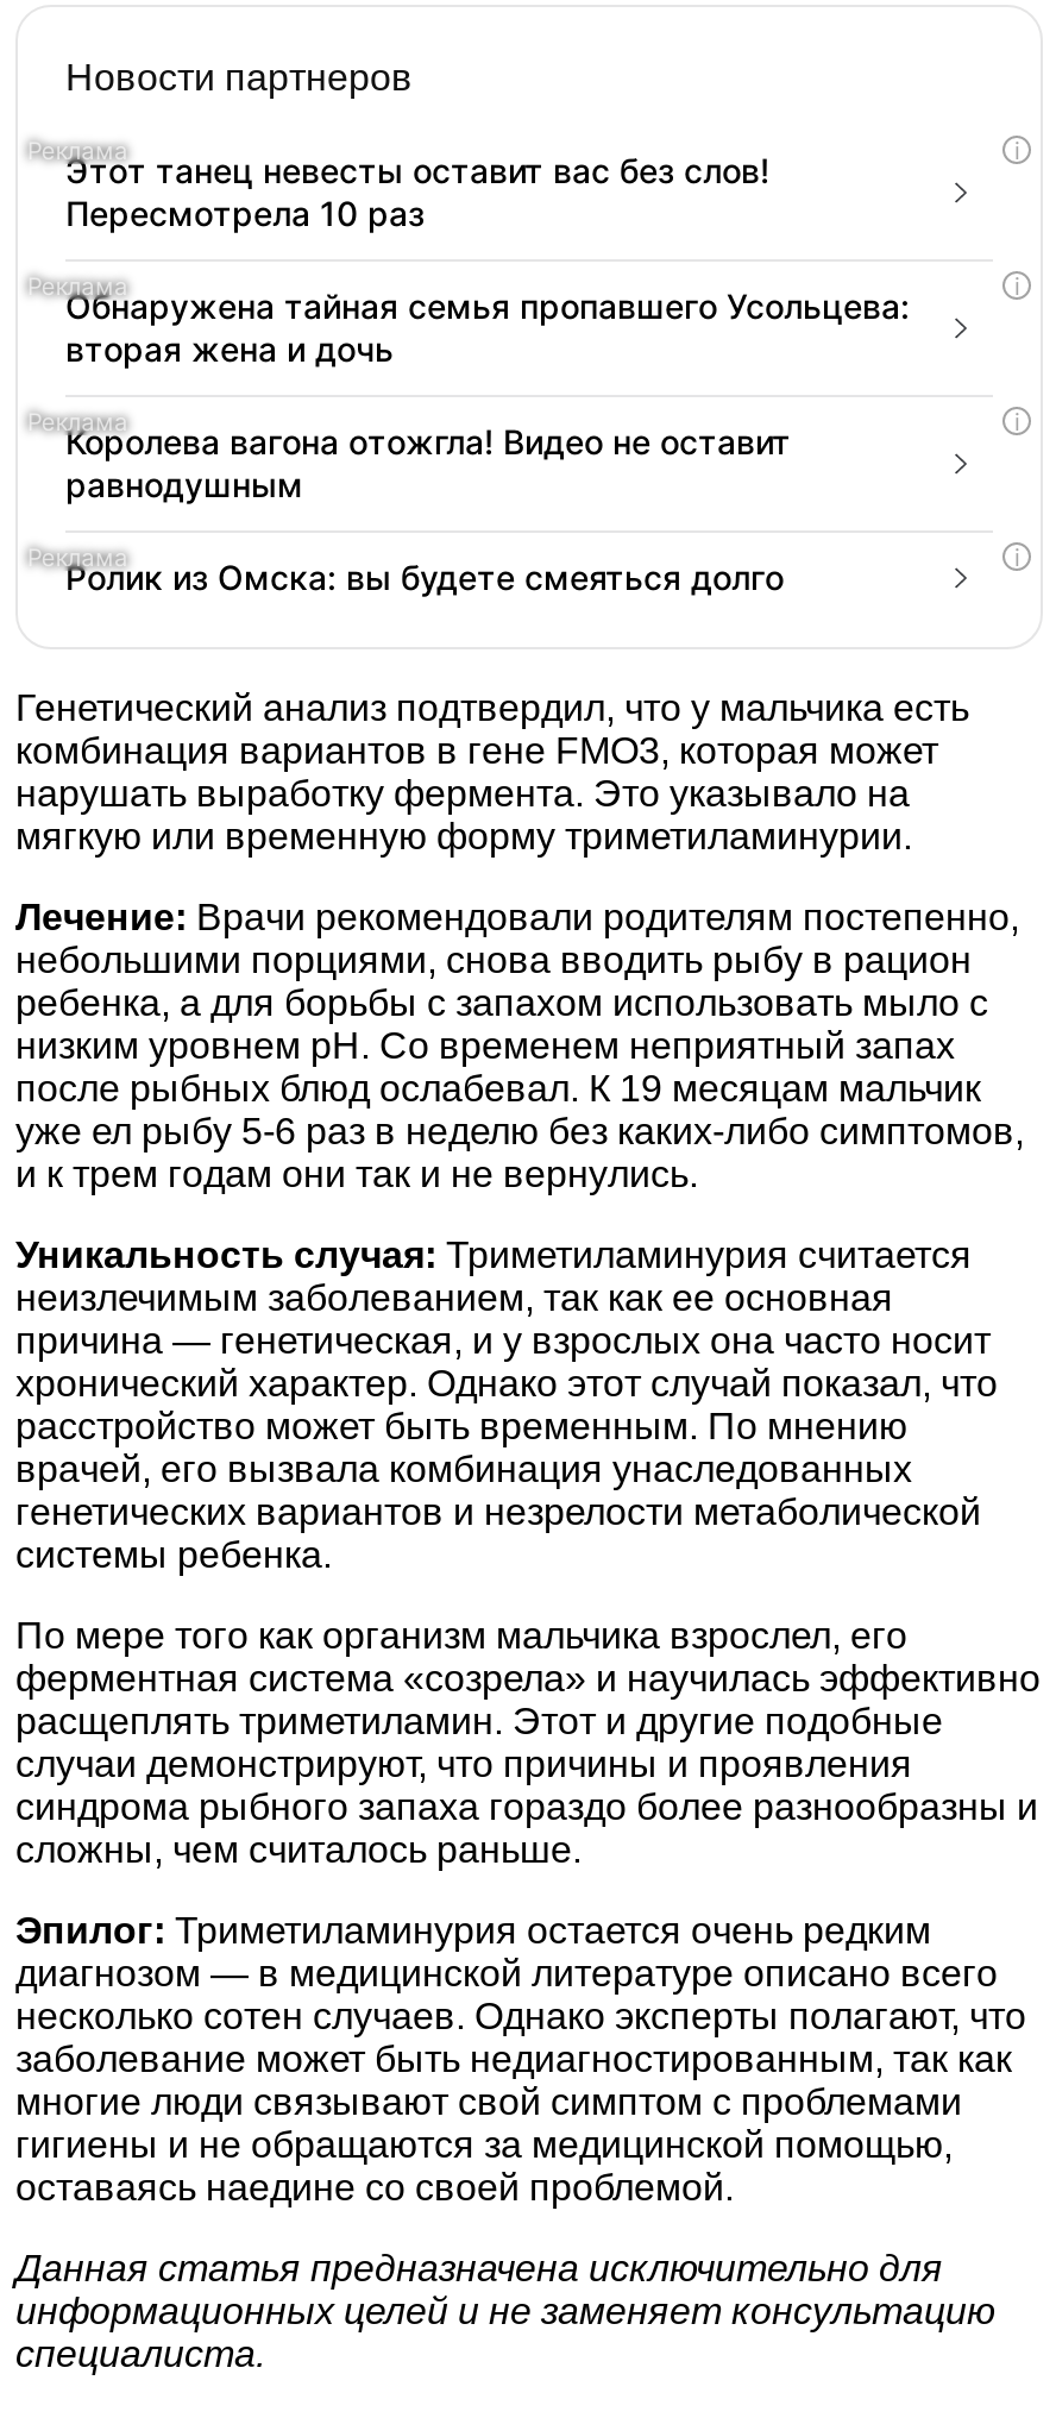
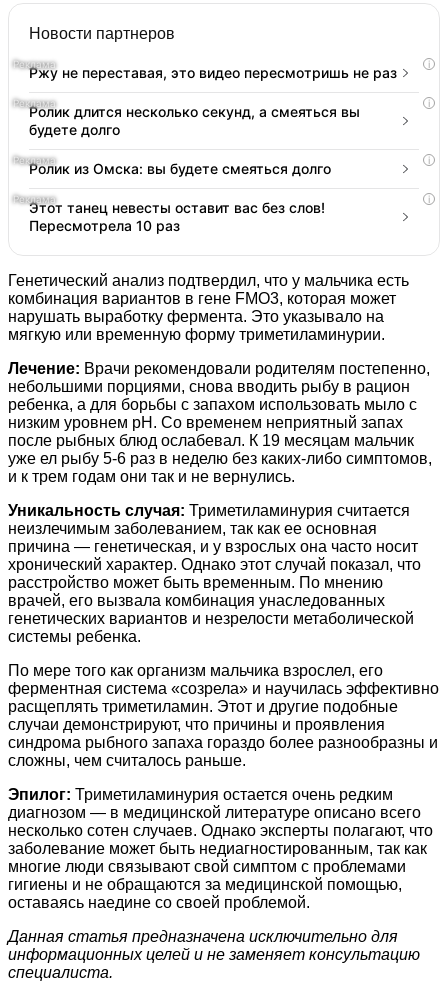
none -> [29,64,397,138] Ржу не переставая, это видео пересмотришь не раз | Ролик длится несколько секунд, а смеяться вы | будете долго
moved [65,150,769,233] -> [29,199,325,234]: Этот танец невесты оставит вас без слов! | Пересмотрела 10 раз
[65,285,910,504] Обнаружена тайная семья пропавшего Усольцева: | вторая жена и дочь | Королева вагона отожгла! Видео не оставит | равнодушным -> none
moved [65,556,784,597] -> [29,160,331,177]: Ролик из Омска: вы будете смеяться долго

